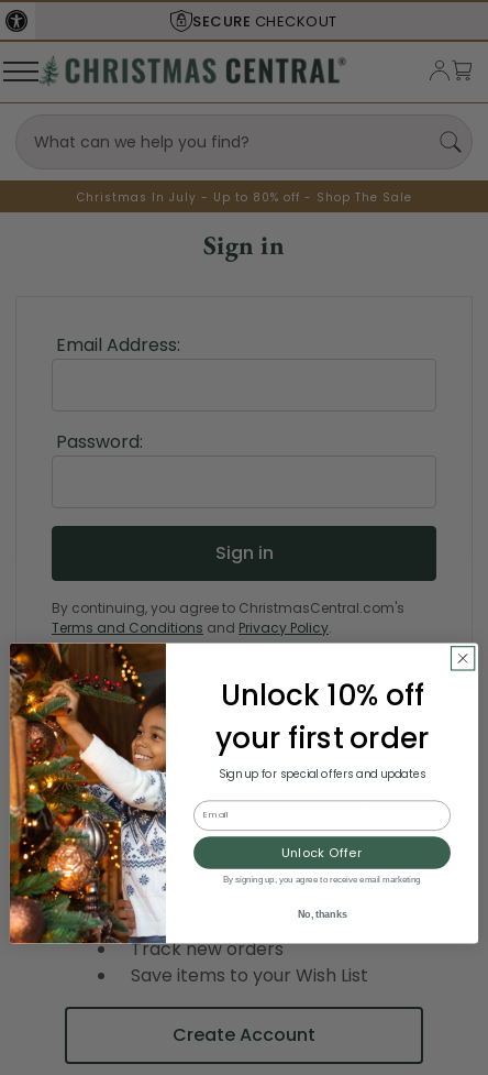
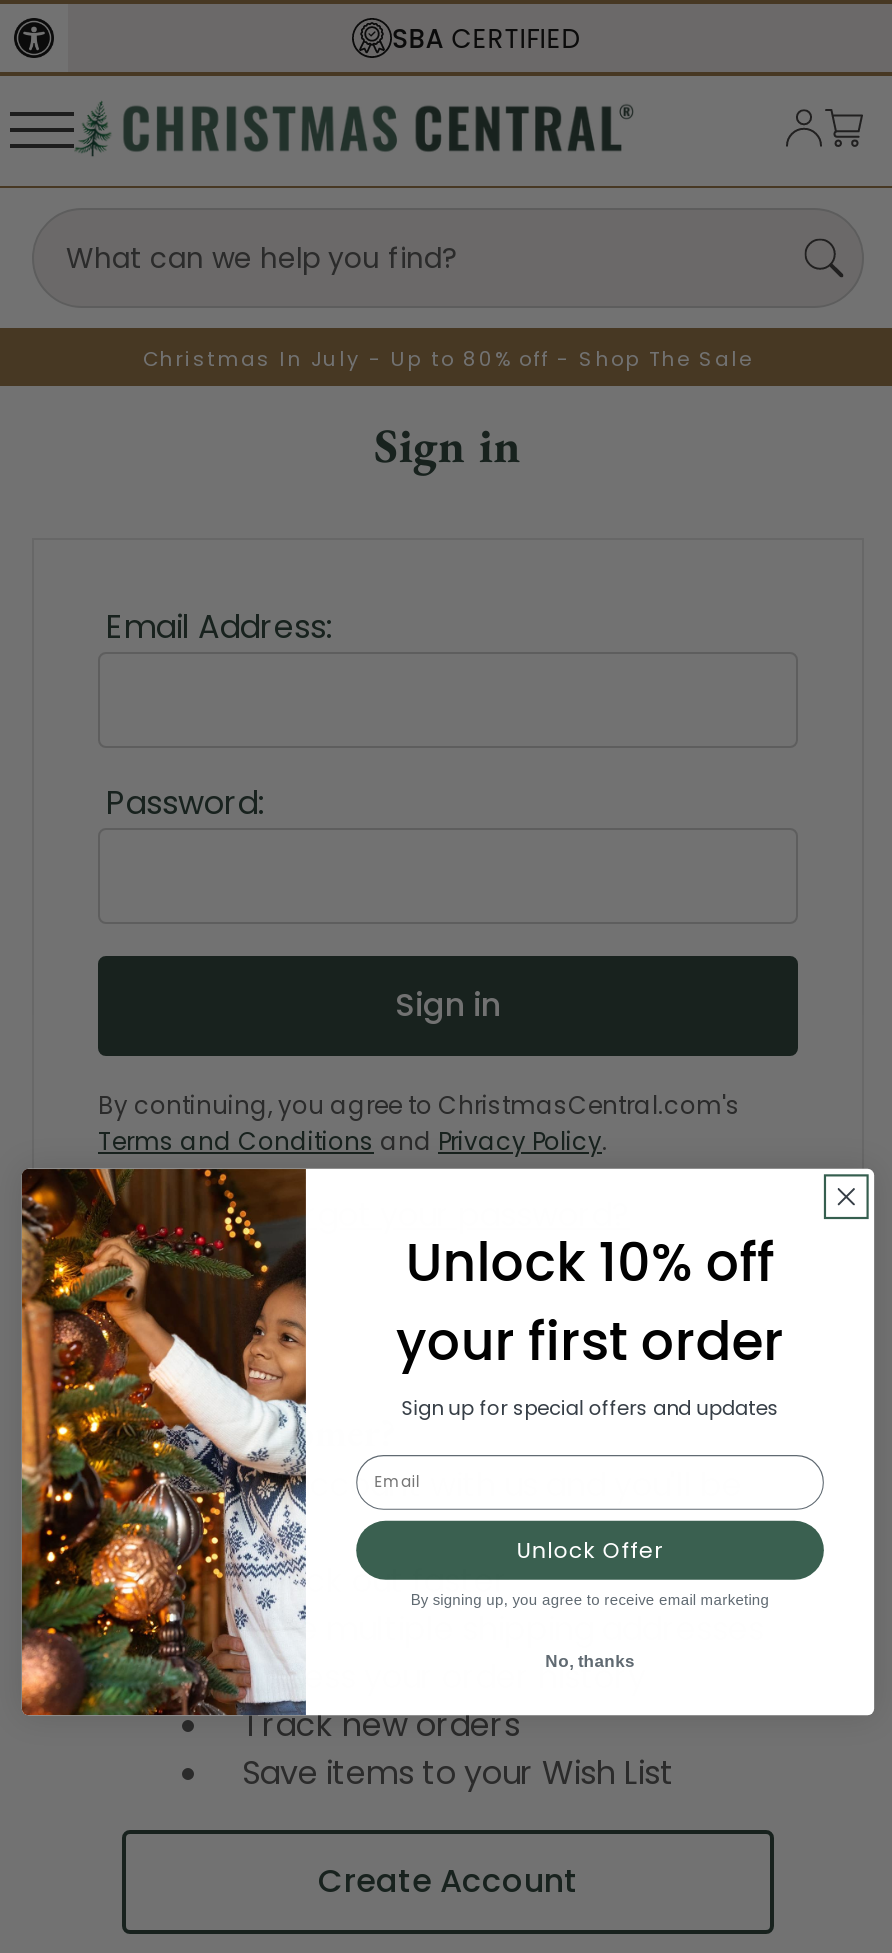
[193,10,337,31] SECURE CHECKOUT -> [392,19,580,57] SBA CERTIFIED

